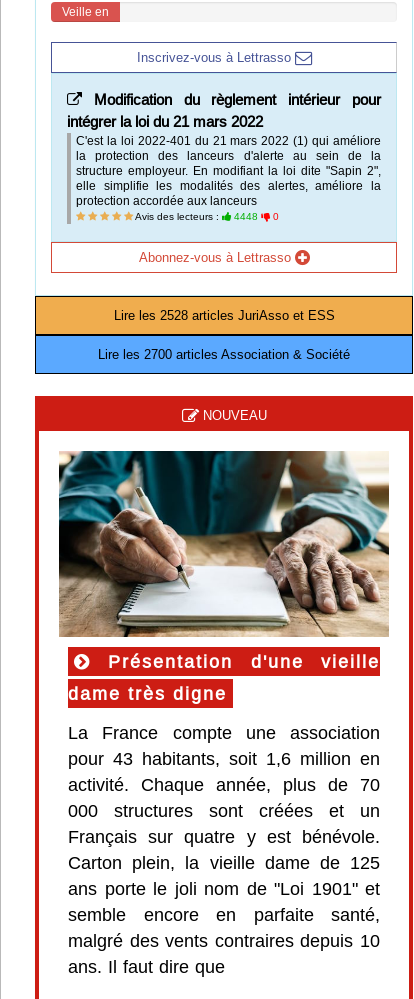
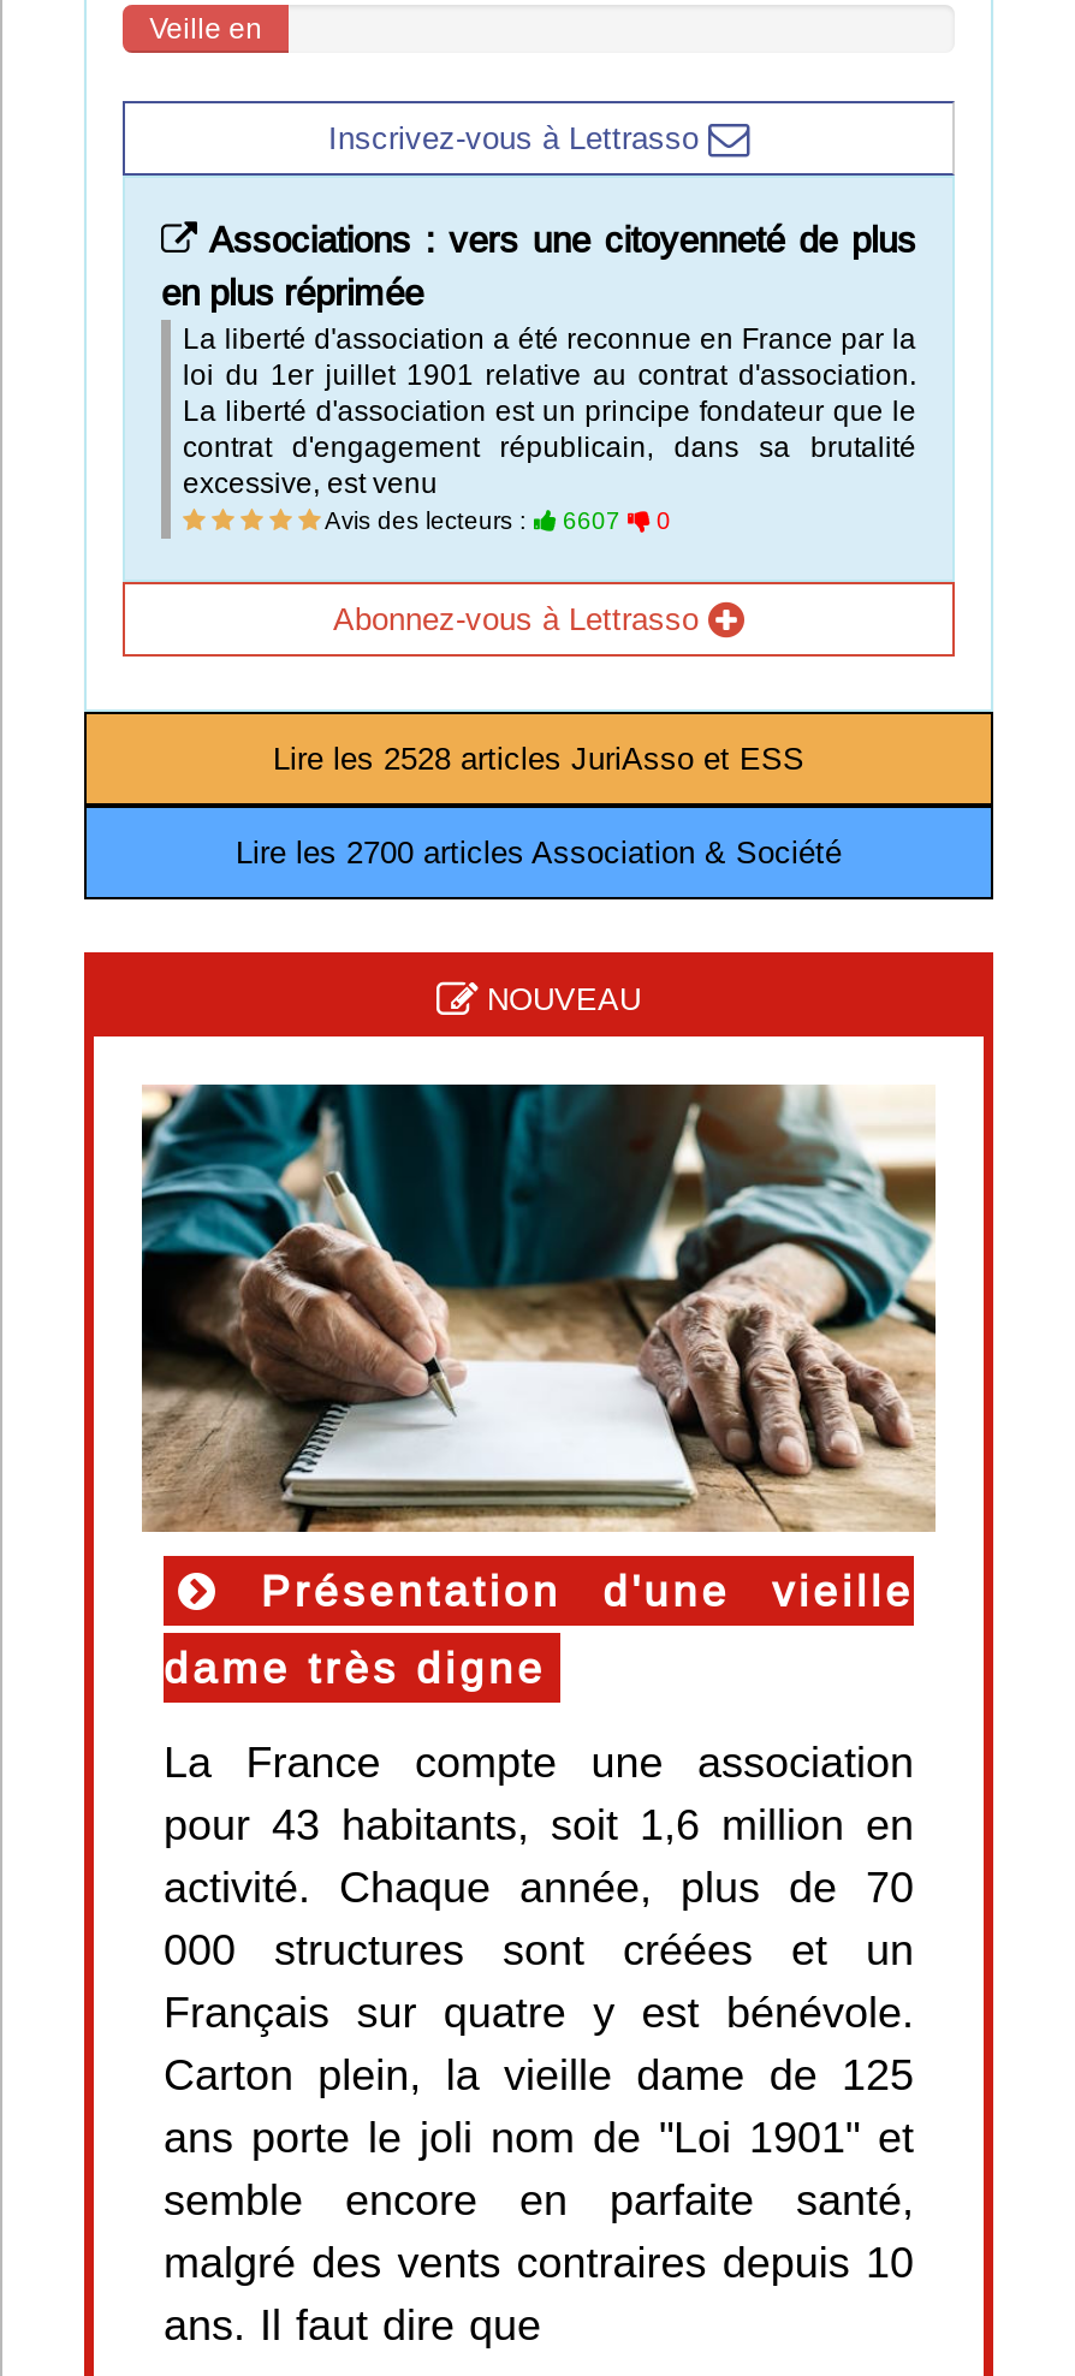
[67,91,381,208] Modification du règlement intérieur pour | intégrer la loi du 21 mars 2022 | C'est la loi 2022-401 du 21 mars 2022 (1) qui améliore | la protection des lanceurs d'alerte au sein de la | structure employeur. En modifiant la loi dite "Sapin 2", | elle simplifie les modalités des alertes, améliore la | protection accordée aux lanceurs -> [161,219,916,500] Associations : vers une citoyenneté de plus | en plus réprimée | La liberté d'association a été reconnue en France par la | loi du 1er juillet 1901 relative au contrat d'association. | La liberté d'association est un principe fondateur que le | contrat d'engagement républicain, dans sa brutalité | excessive, est venu
[133,210,279,223] Avis des lecteurs : 4448 0 -> [320,505,671,536] Avis des lecteurs : 6607 0

